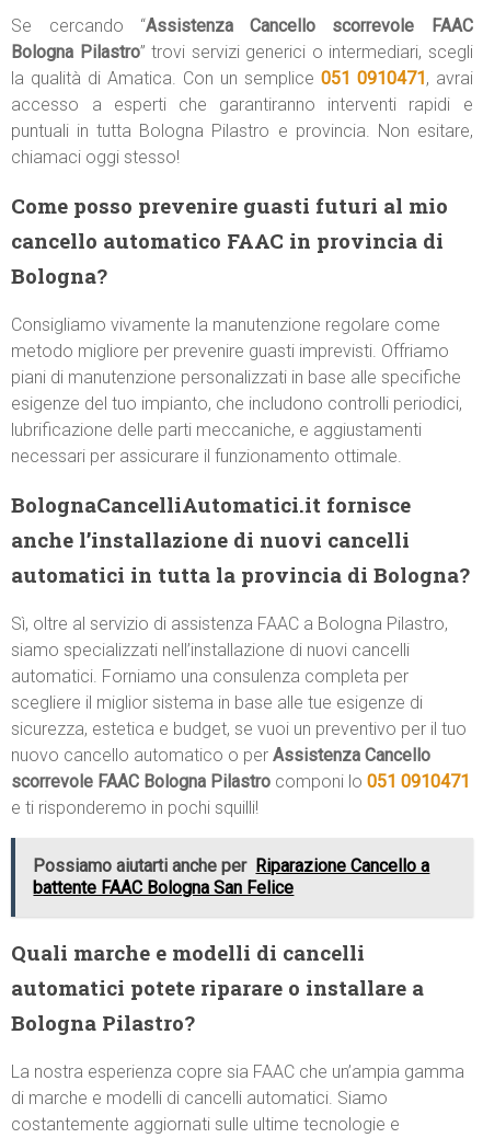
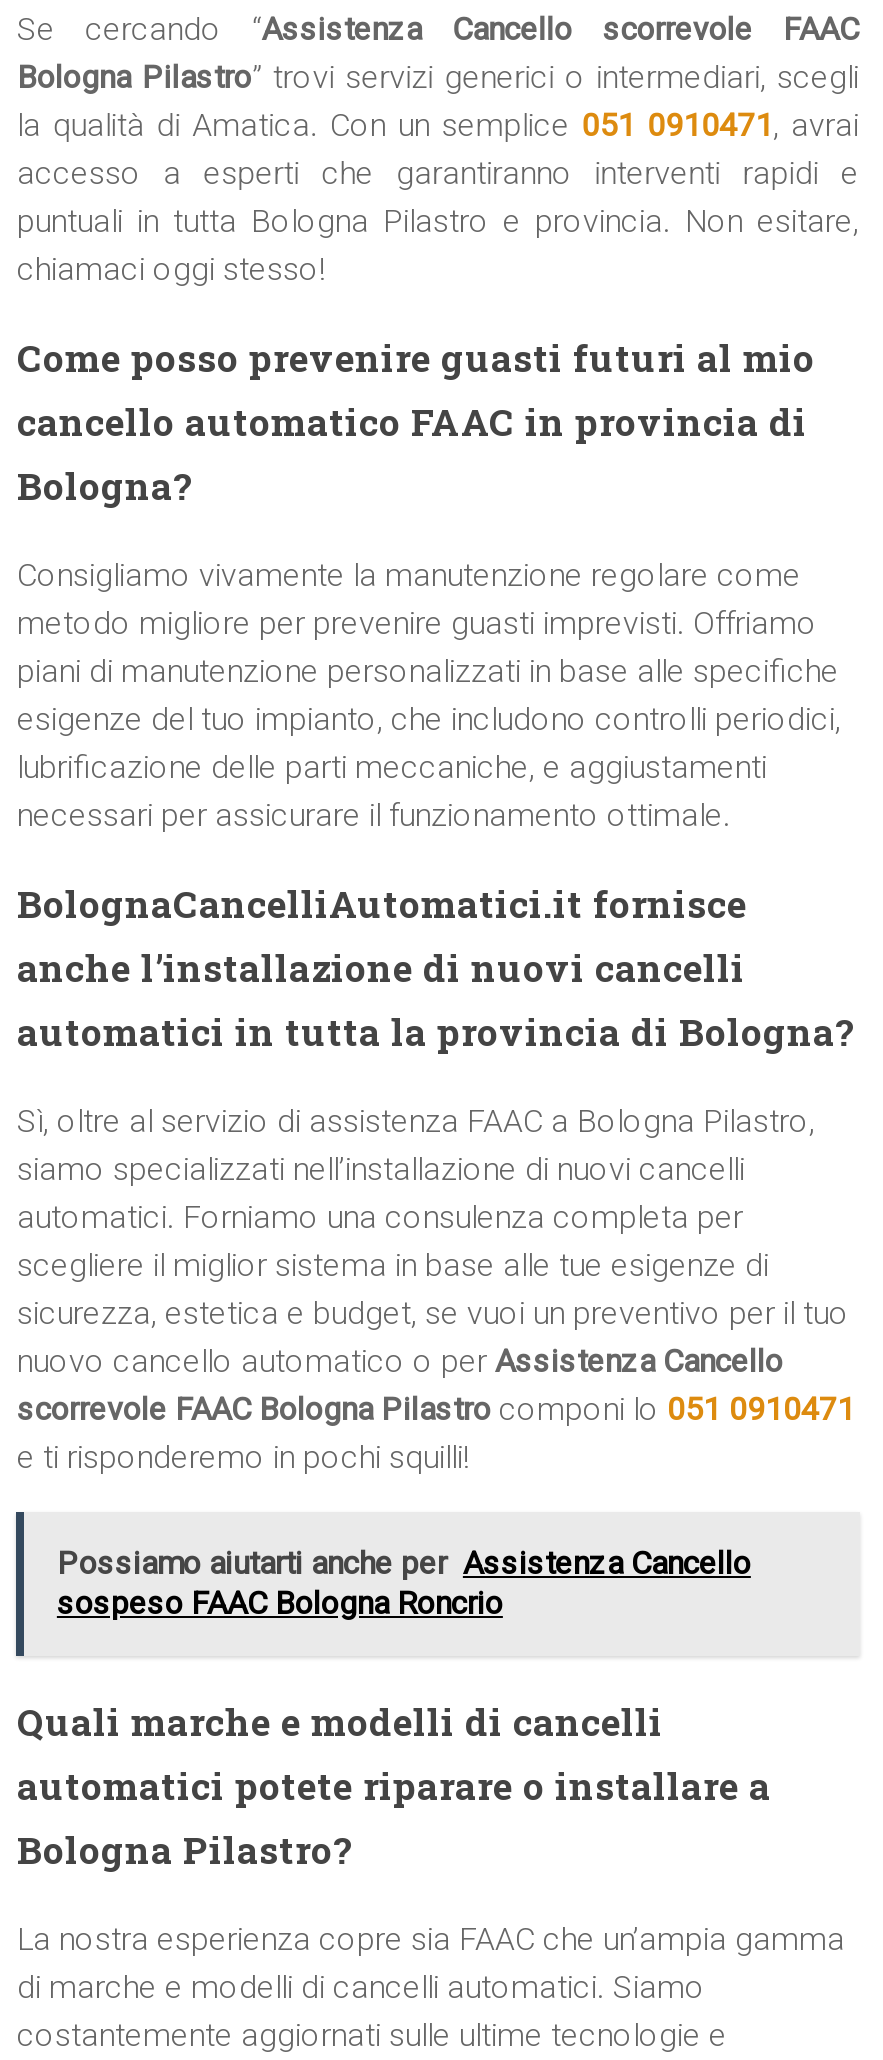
[33,855,430,898] Possiamo aiutarti anche per Riparazione Cancello a | battente FAAC Bologna San Felice -> [57,1544,751,1622] Possiamo aiutarti anche per Assistenza Cancello | sospeso FAAC Bologna Roncrio

